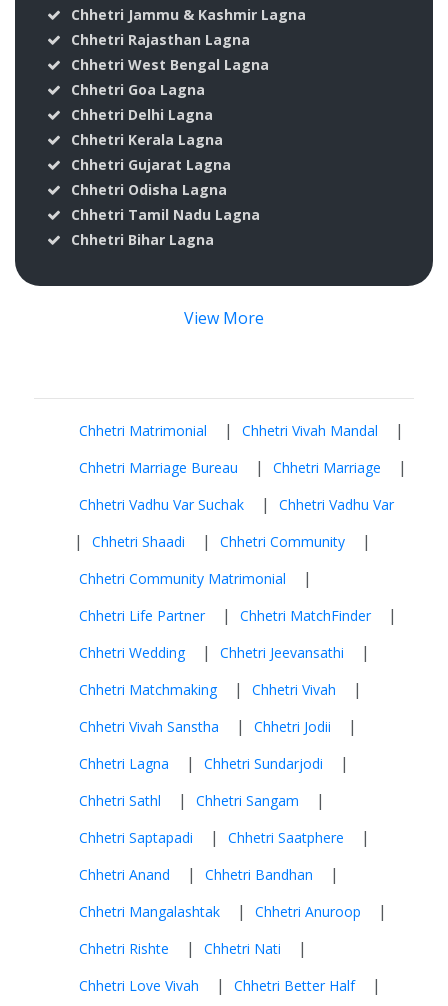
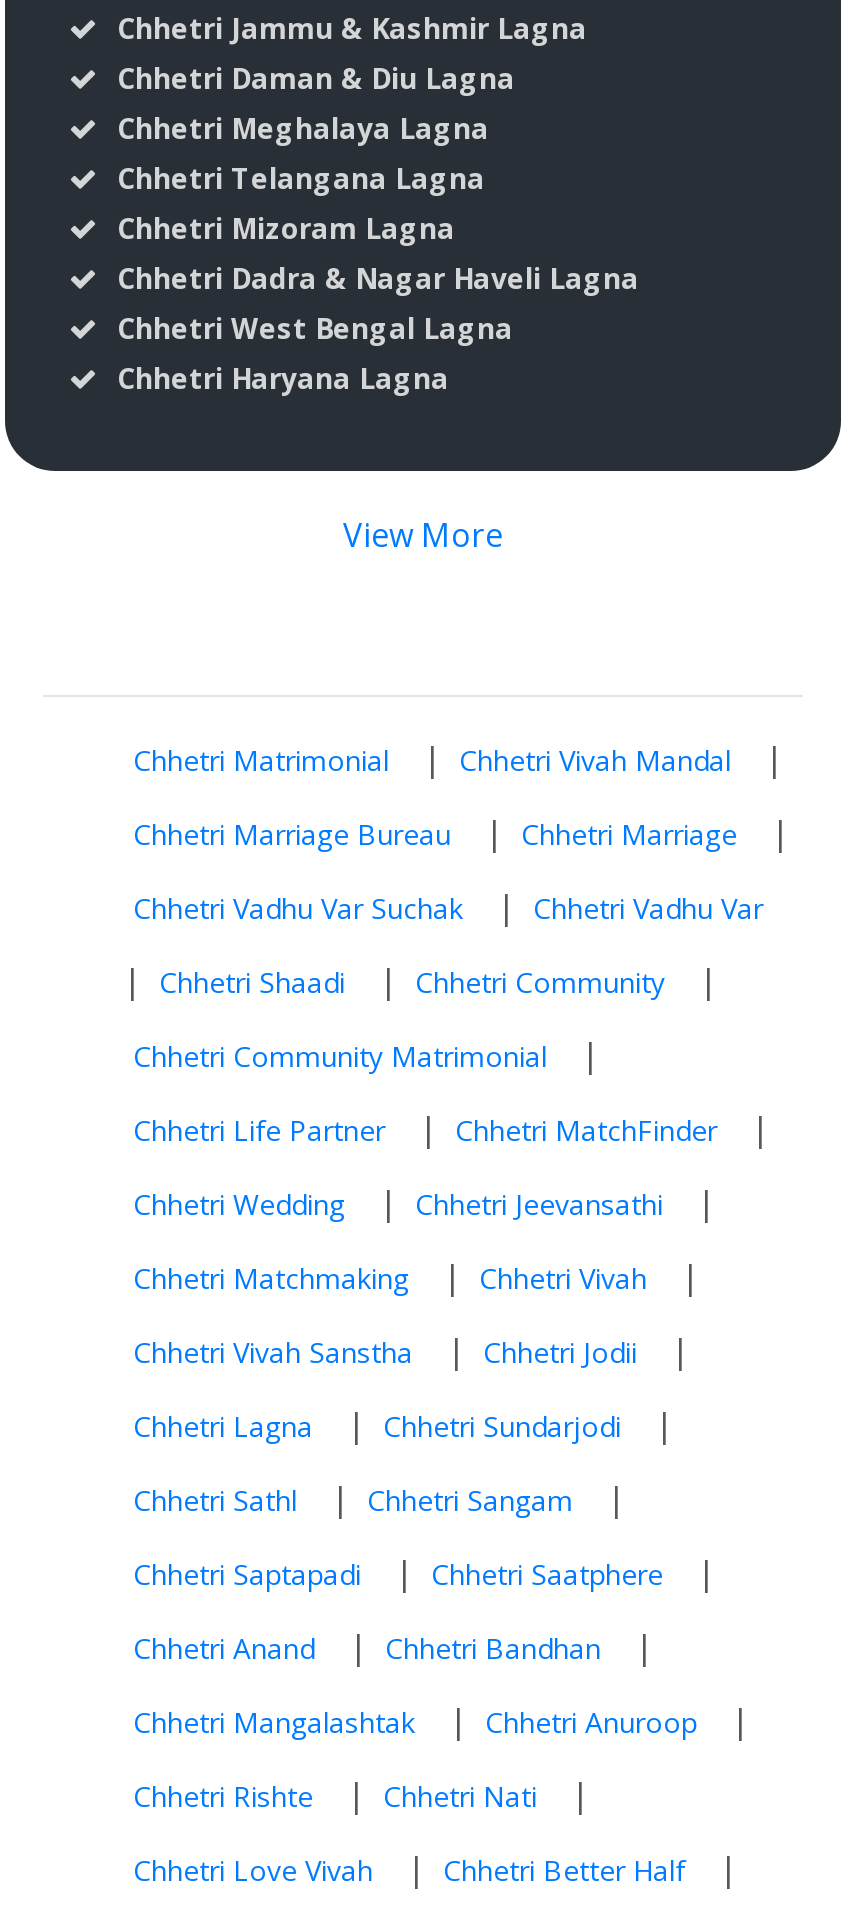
[71,30,250,49] Chhetri Rajasthan Lagna -> [117,59,639,297] Chhetri Daman & Diu Lagna | Chhetri Meghalaya Lagna | Chhetri Telangana Lagna | Chhetri Mizoram Lagna | Chhetri Dadra & Nagar Haveli Lagna
moved [71,55,269,74] -> [117,309,513,347]: Chhetri West Bengal Lagna
[71,80,260,249] Chhetri Goa Lagna | Chhetri Delhi Lagna | Chhetri Kerala Lagna | Chhetri Gujarat Lagna | Chhetri Odisha Lagna | Chhetri Tamil Nadu Lagna | Chhetri Bihar Lagna -> [117,359,449,397] Chhetri Haryana Lagna

